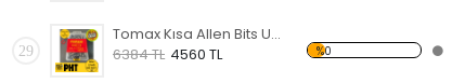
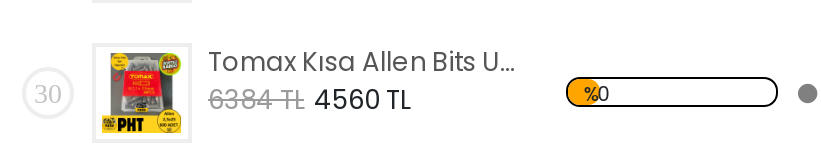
[18,43,34,59] 29 -> [34,78,62,108] 30

